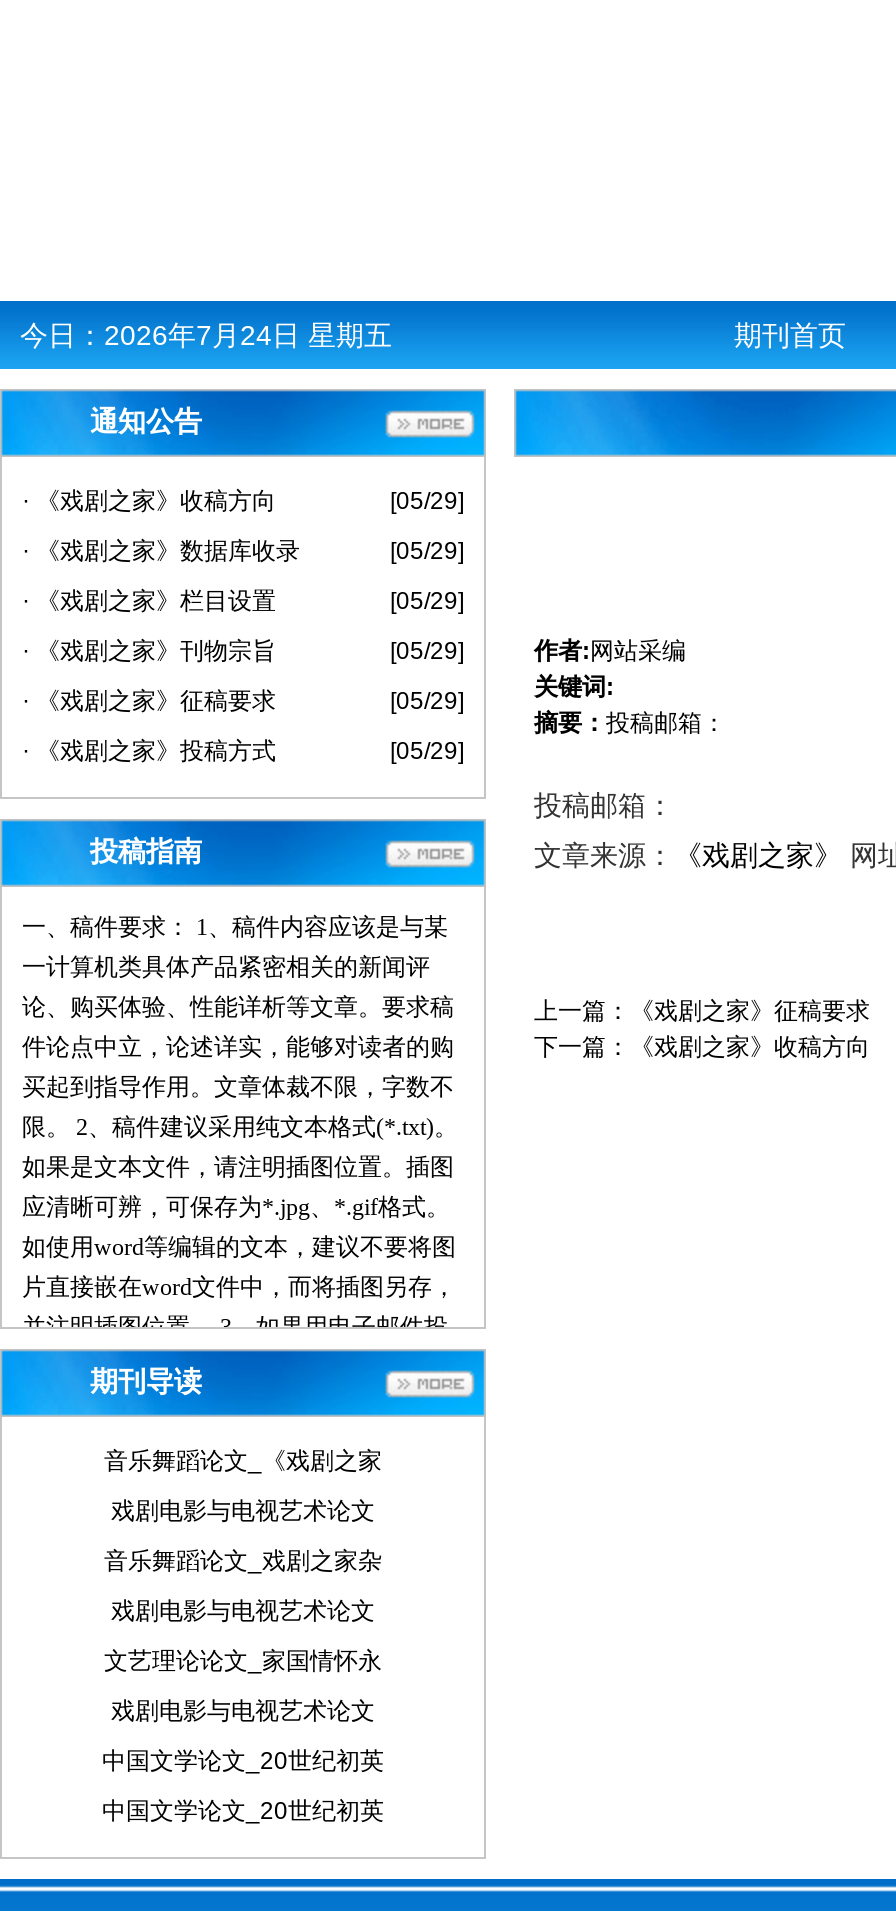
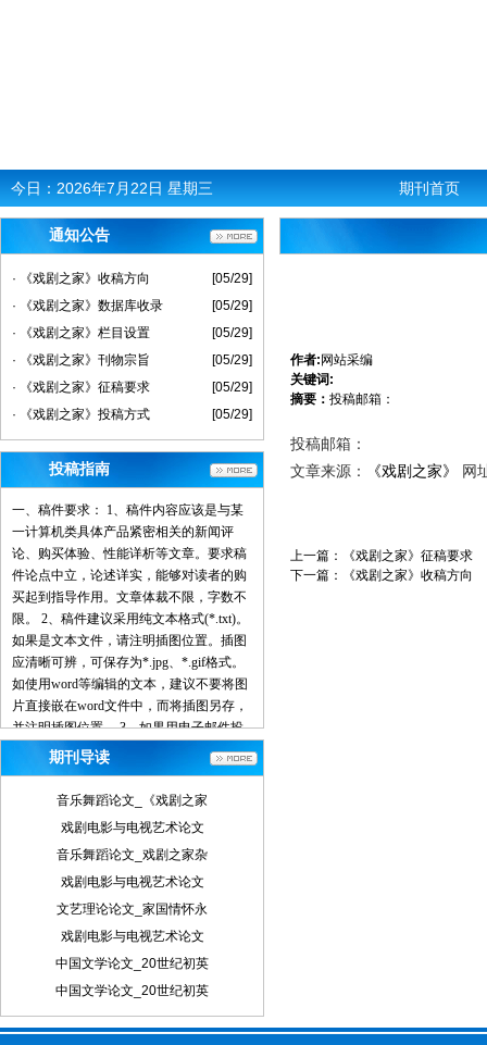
[20,319,392,351] 今日：2026年7月24日 星期五 -> [11,179,213,197] 今日：2026年7月22日 星期三

